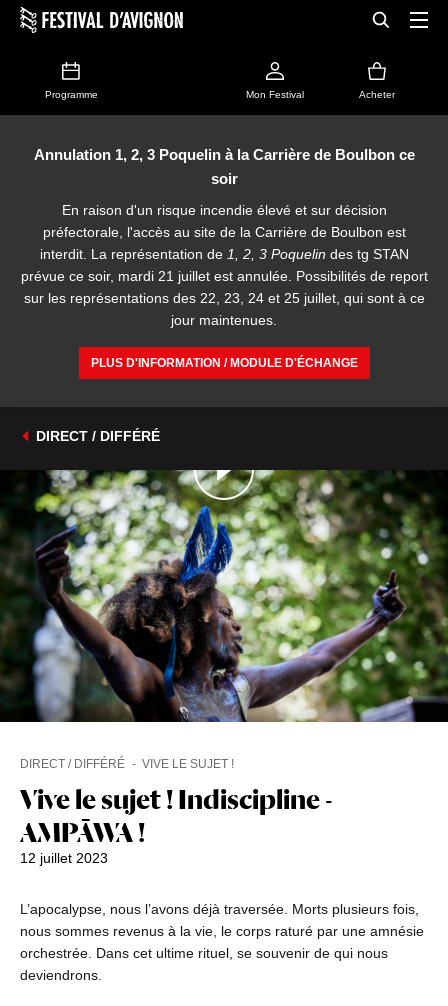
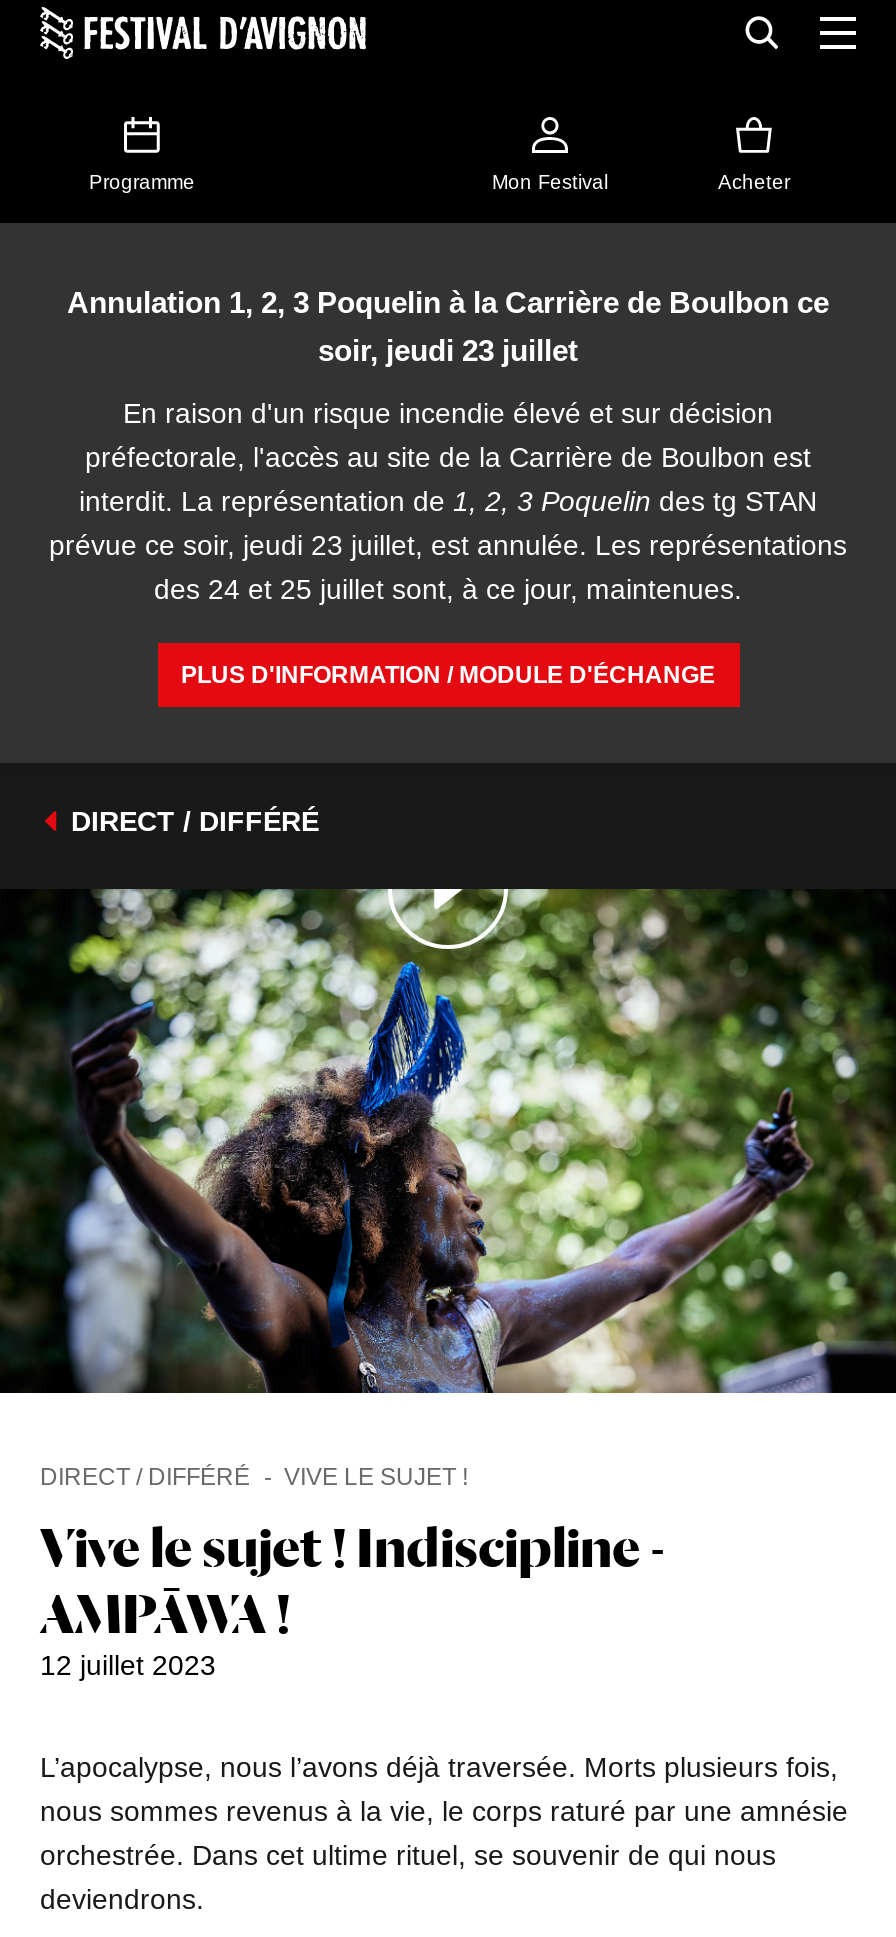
[210,170,237,187] soir -> [318,333,578,367] soir, jeudi 23 juillet
[20,268,427,328] prévue ce soir, mardi 21 juillet est annulée. Possibilités de report | sur les représentations des 22, 23, 24 et 25 juillet, qui sont à ce | jour maintenues. -> [49,529,847,605] prévue ce soir, jeudi 23 juillet, est annulée. Les représentations | des 24 et 25 juillet sont, à ce jour, maintenues.

